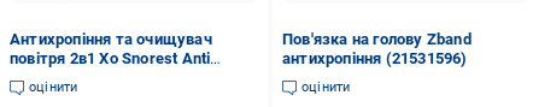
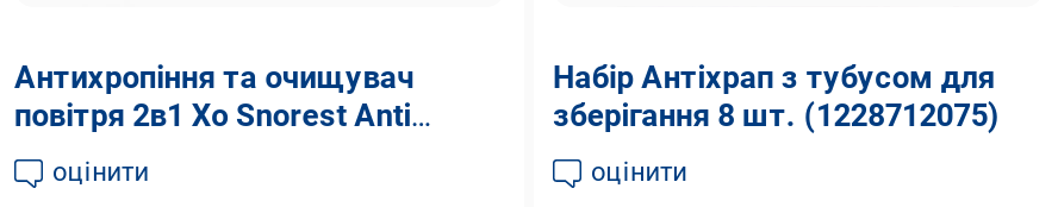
[282,30,471,67] Пов'язка на голову Zband | антихропіння (21531596) -> [553,59,1000,133] Набір Антіхрап з тубусом для | зберігання 8 шт. (1228712075)

